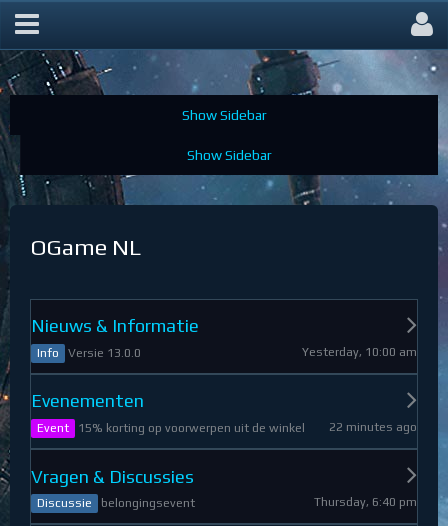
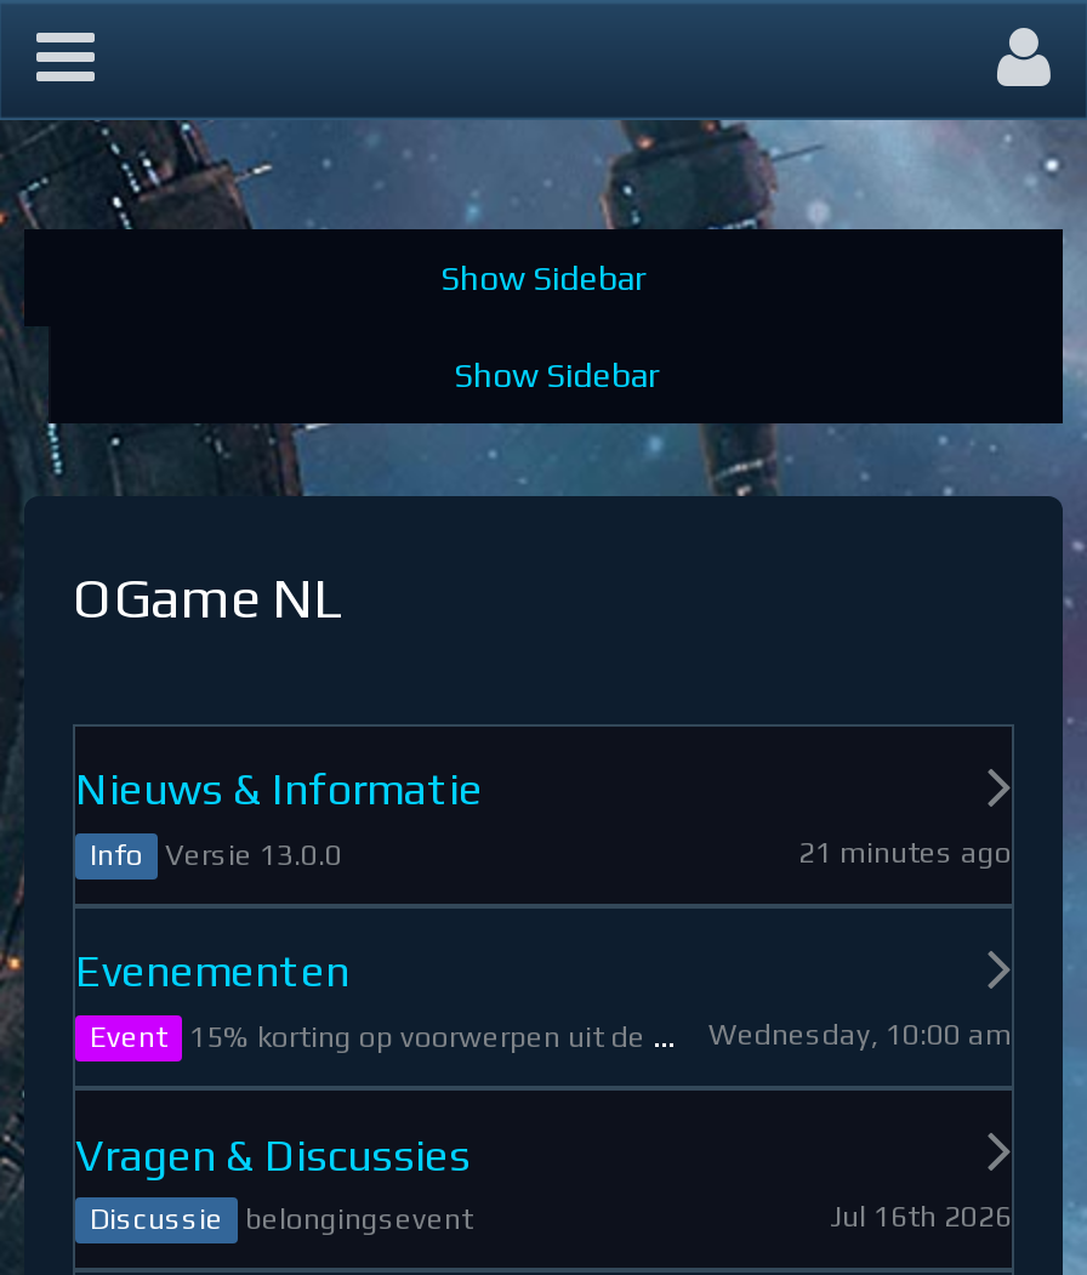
[302,345,417,359] Yesterday, 10:00 am -> [798,835,1012,869] 21 minutes ago
[329,420,417,434] 22 minutes ago -> [708,1018,1012,1052] Wednesday, 10:00 am
[314,495,417,509] Thursday, 6:40 pm -> [830,1200,1012,1234] Jul 16th 2026

